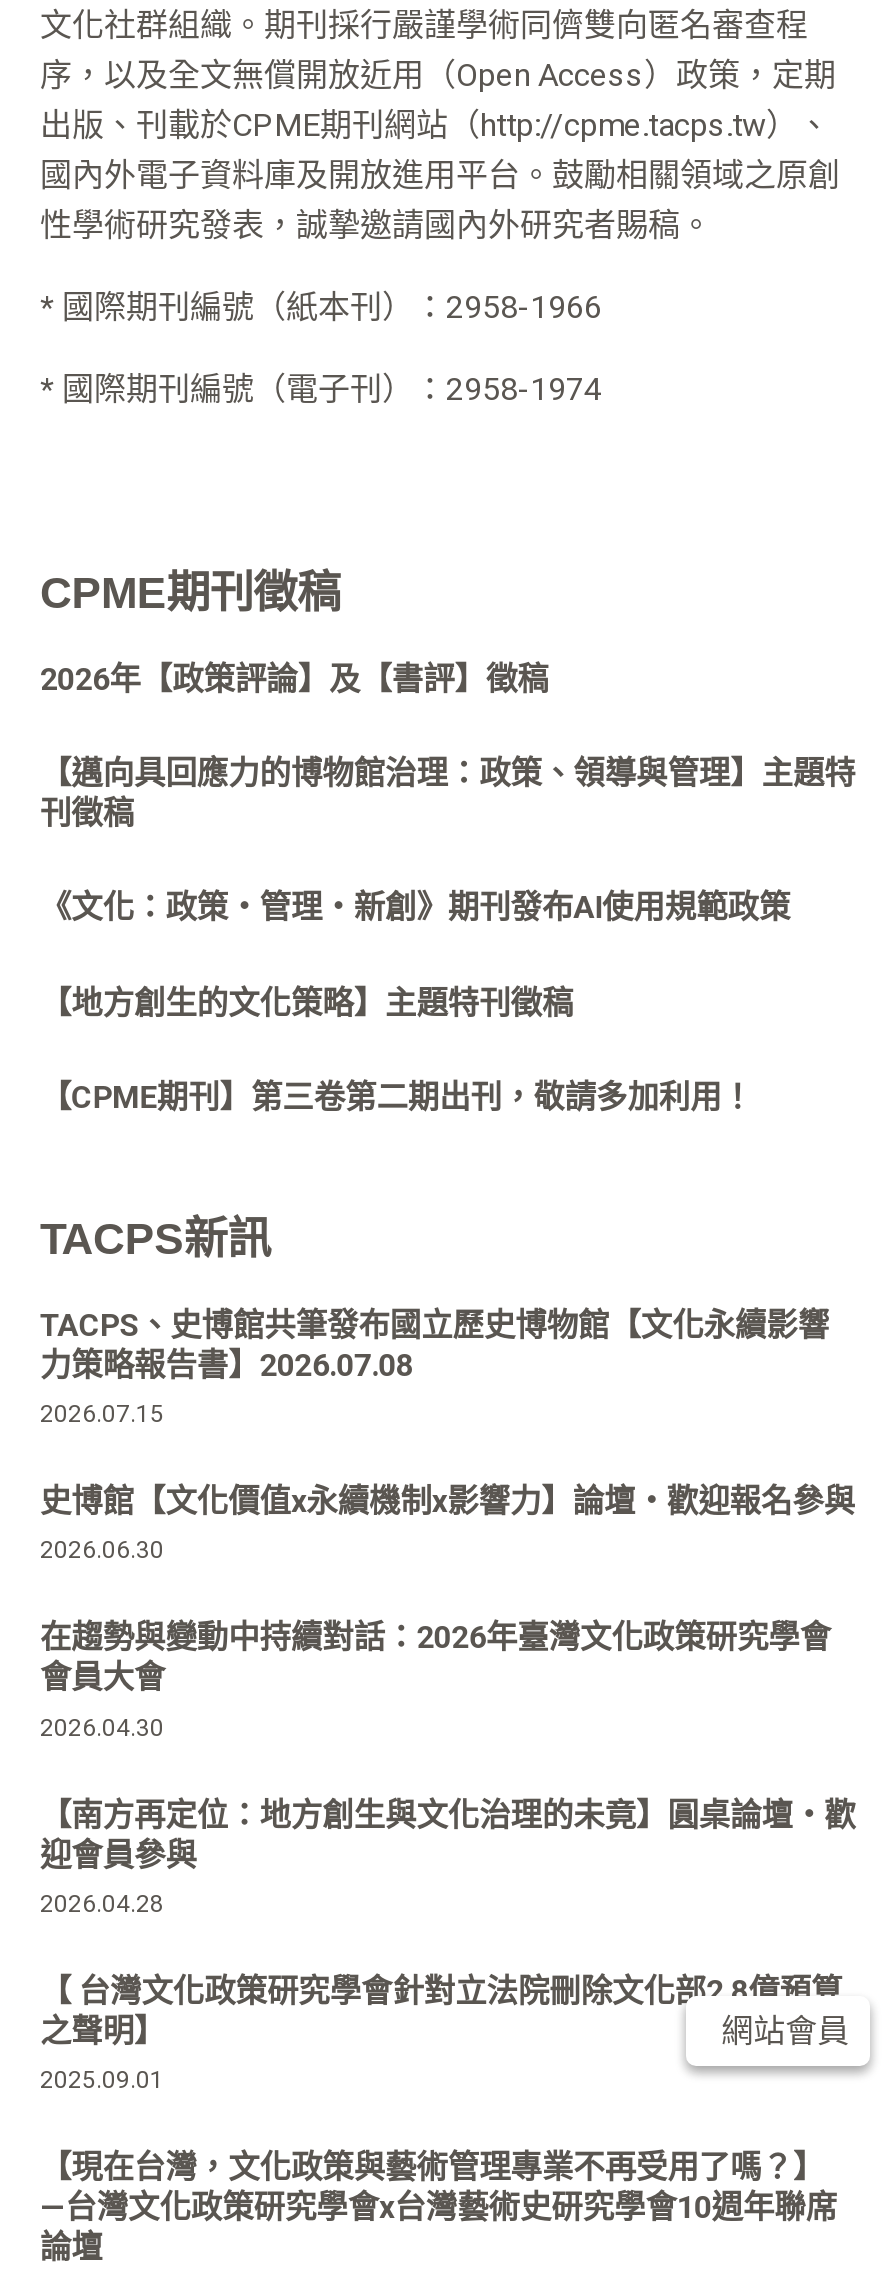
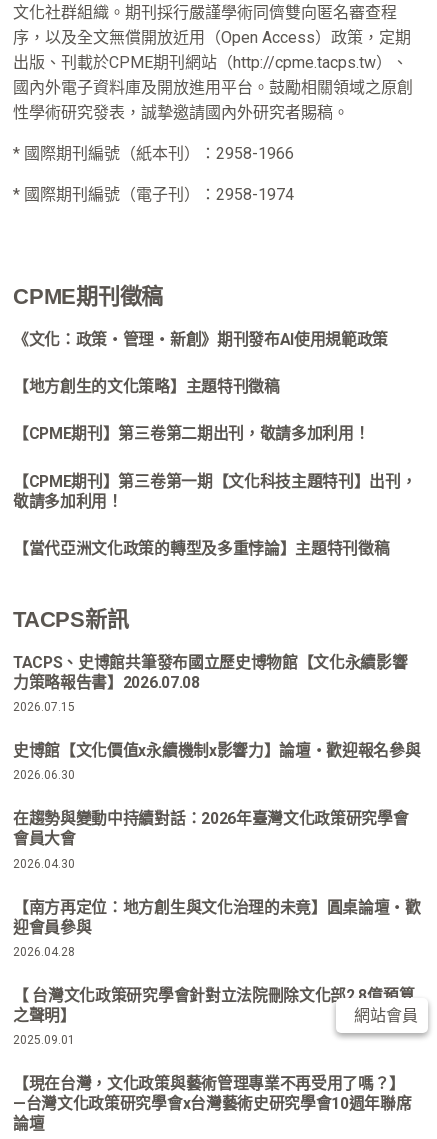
[40,660,856,832] 2026年【政策評論】及【書評】徵稿 | 【邁向具回應力的博物館治理：政策、領導與管理】主題特 | 刊徵稿 -> none
moved [40,889,790,1116] -> [13,330,388,443]: 《文化：政策・管理・新創》期刊發布AI使用規範政策 | 【地方創生的文化策略】主題特刊徵稿 | 【CPME期刊】第三卷第二期出刊，敬請多加利用！
none -> [13,472,416,558] 【CPME期刊】第三卷第一期【文化科技主題特刊】出刊， | 敬請多加利用！ | 【當代亞洲文化政策的轉型及多重悖論】主題特刊徵稿

